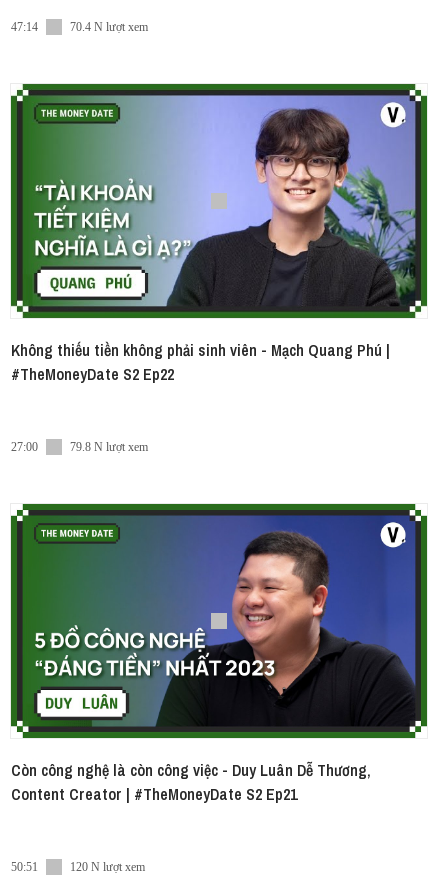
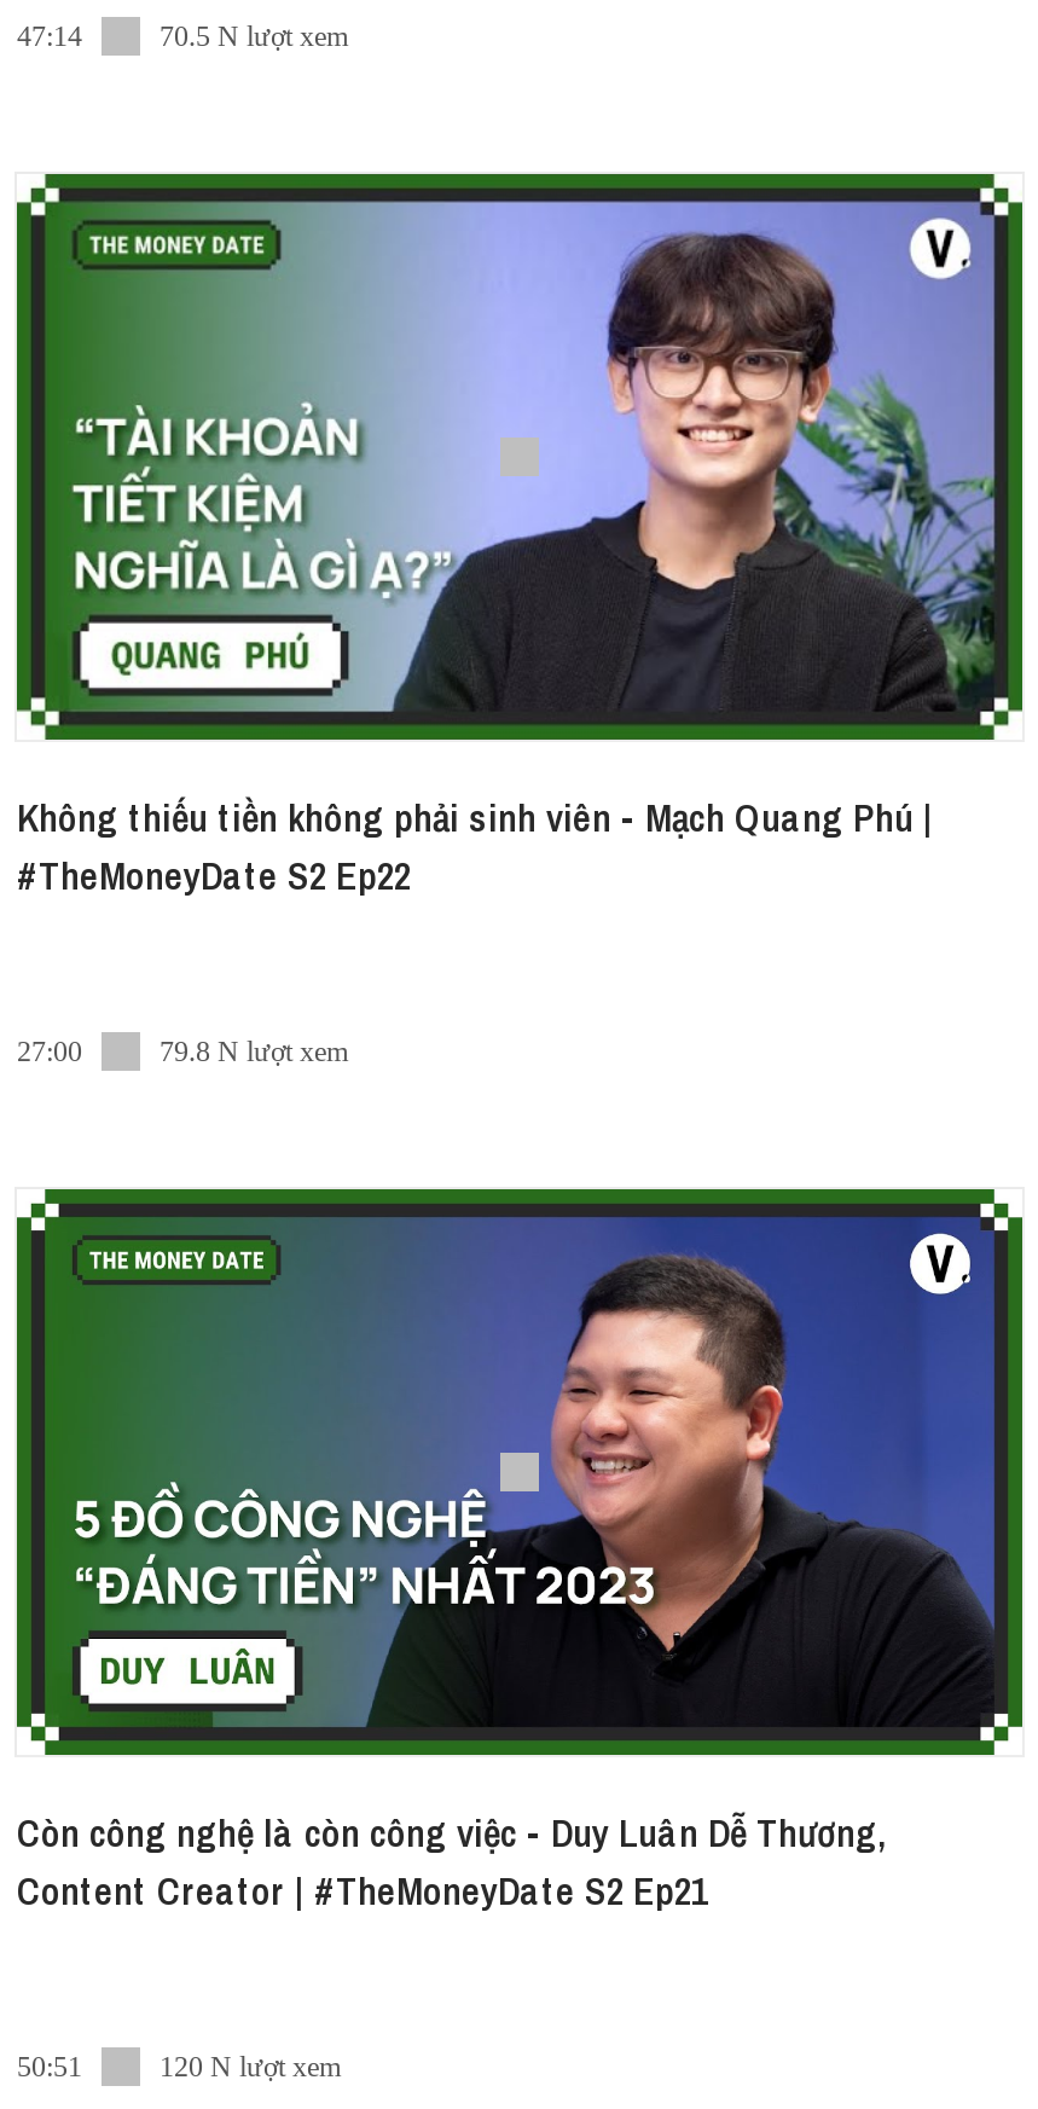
[70,20,148,34] 70.4 N lượt xem -> [160,19,348,53] 70.5 N lượt xem

